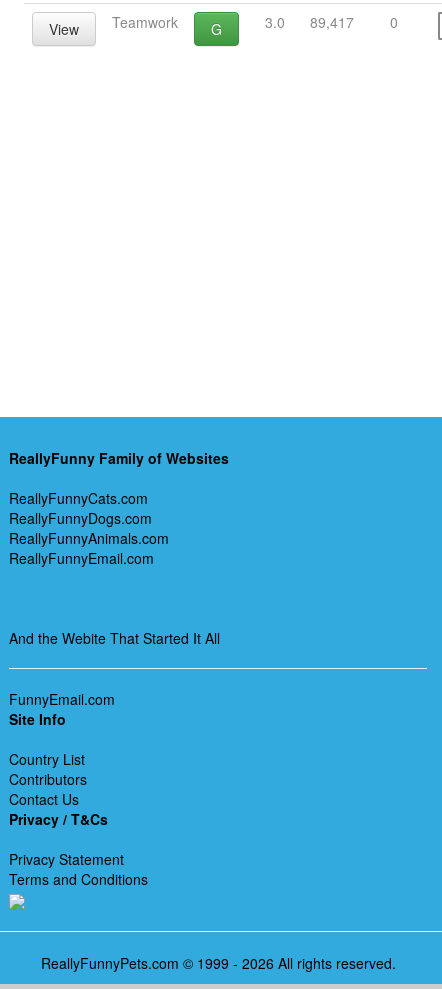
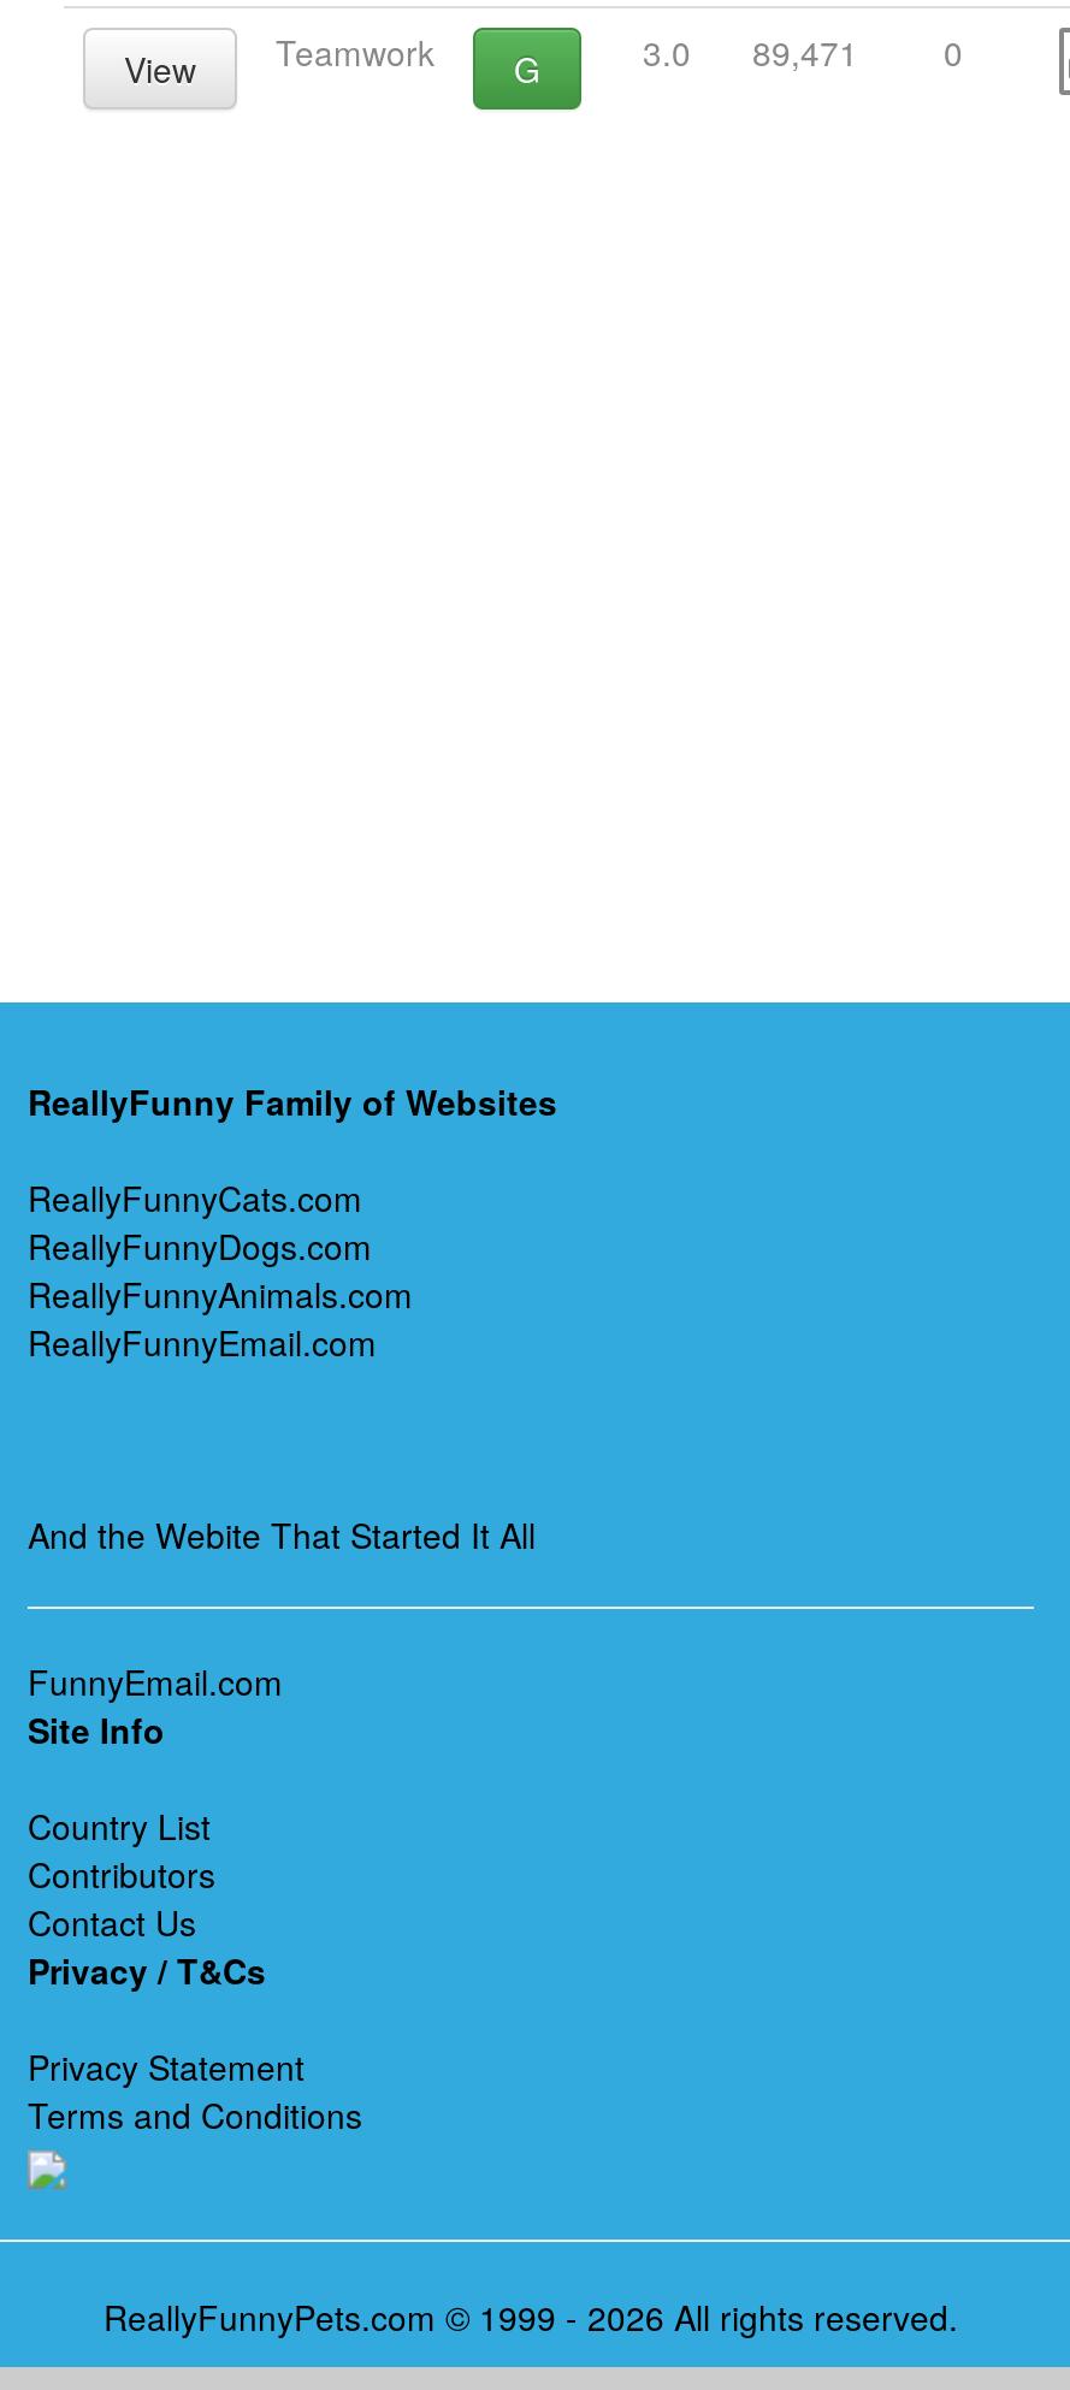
[45,12,397,39] View Teamwork G 3.0 89,417 0 -> [114,28,963,93] View Teamwork G 3.0 89,471 0

